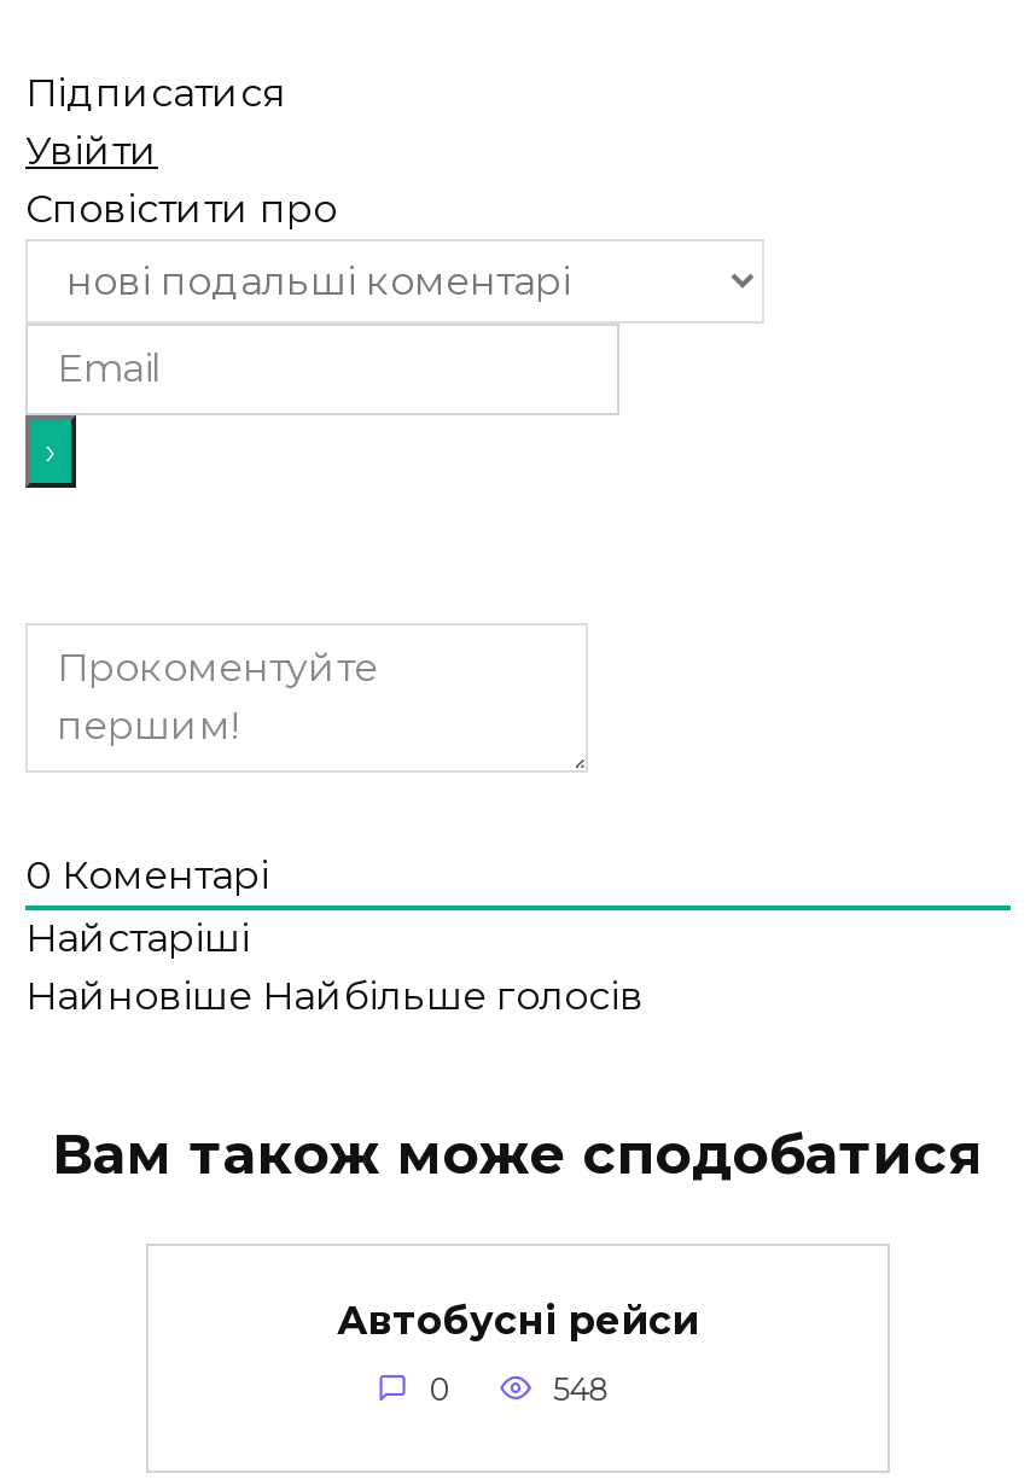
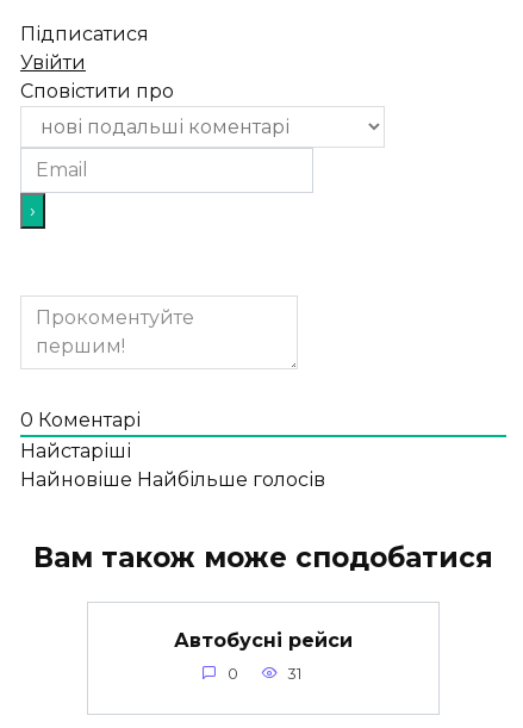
[552,1372,610,1408] 548 -> [287,665,302,683] 31

